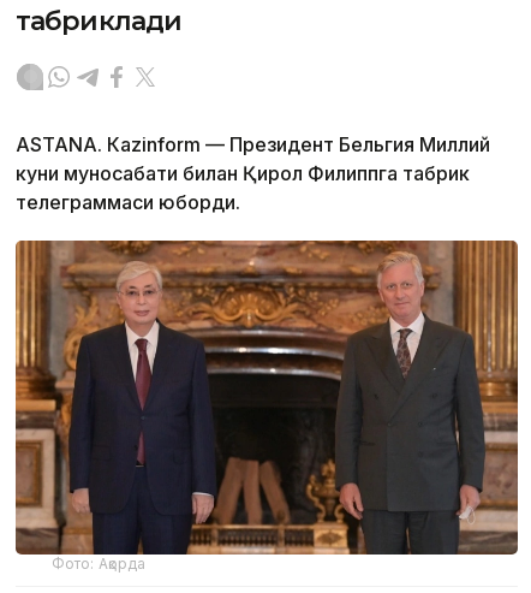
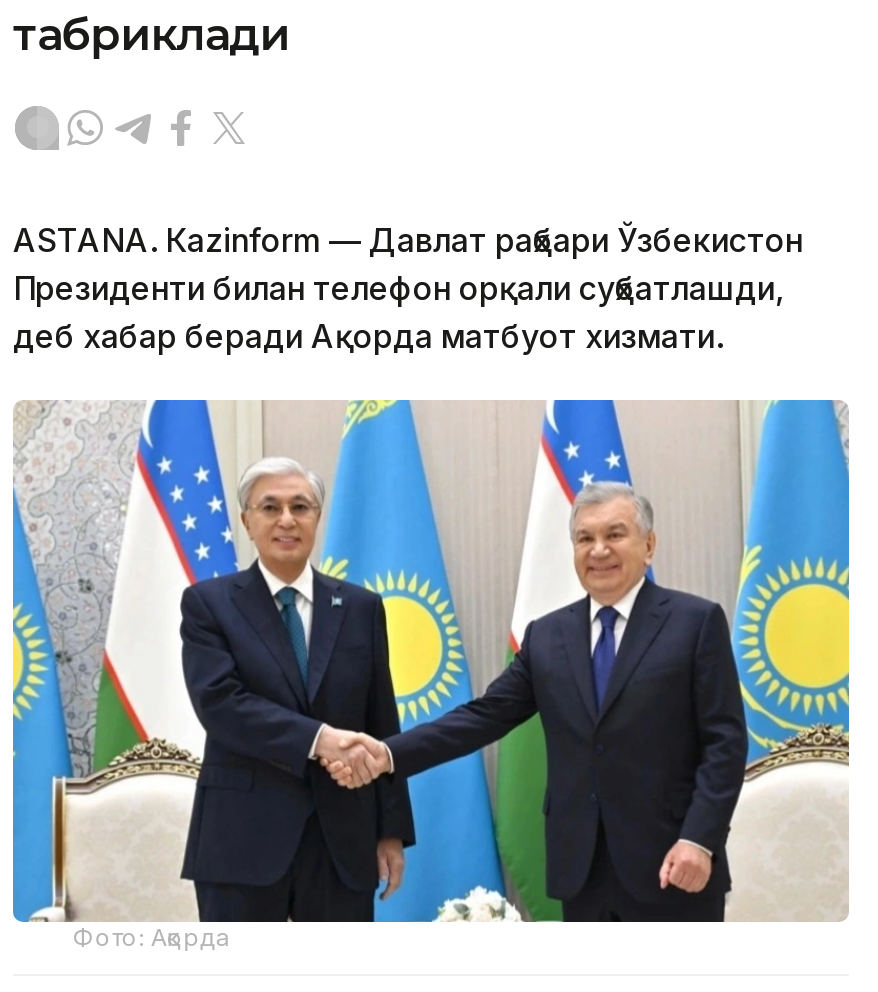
[16,132,490,214] ASTANА. Кazinform — Президент Бельгия Миллий | куни муносабати билан Қирол Филиппга табрик | телеграммаси юборди. -> [13,220,803,356] ASTANА. Кazinform — Давлат раҳбари Ўзбекистон | Президенти билан телефон орқали суҳбатлашди, | деб хабар беради Ақорда матбуот хизмати.
[14,239,519,556] [image] -> [11,398,851,926] [image]

